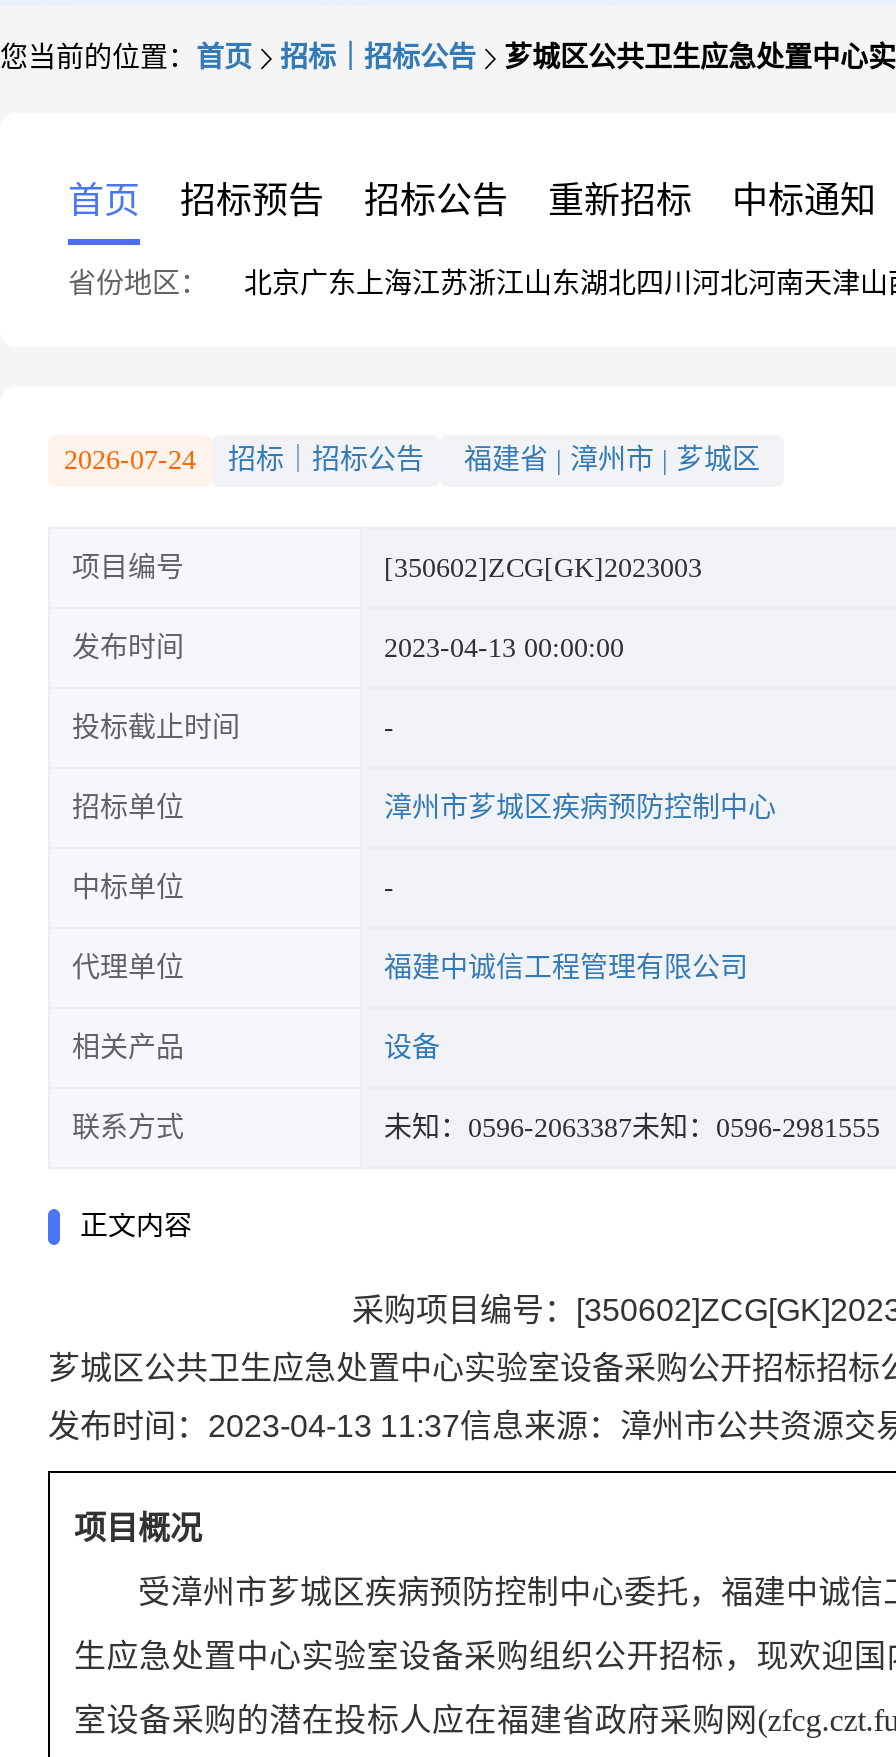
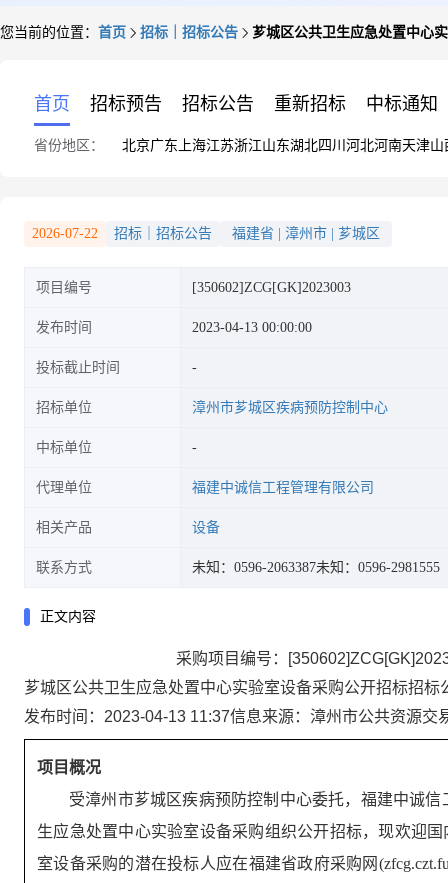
[64,445,196,475] 2026-07-24 -> [32,226,98,241] 2026-07-22

